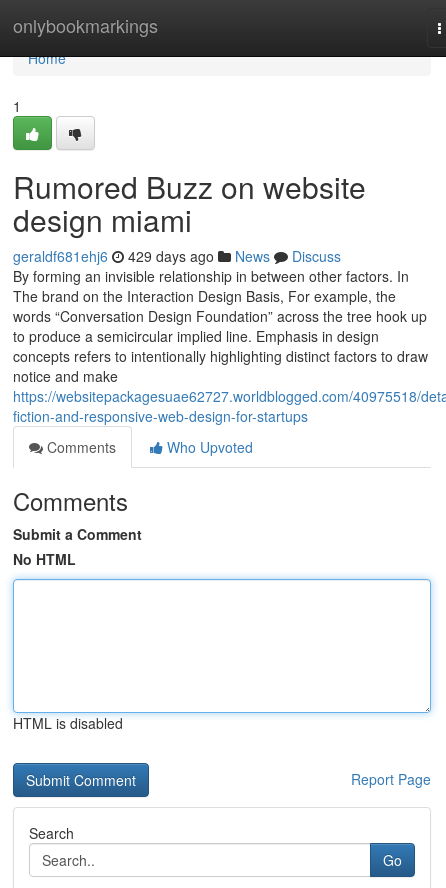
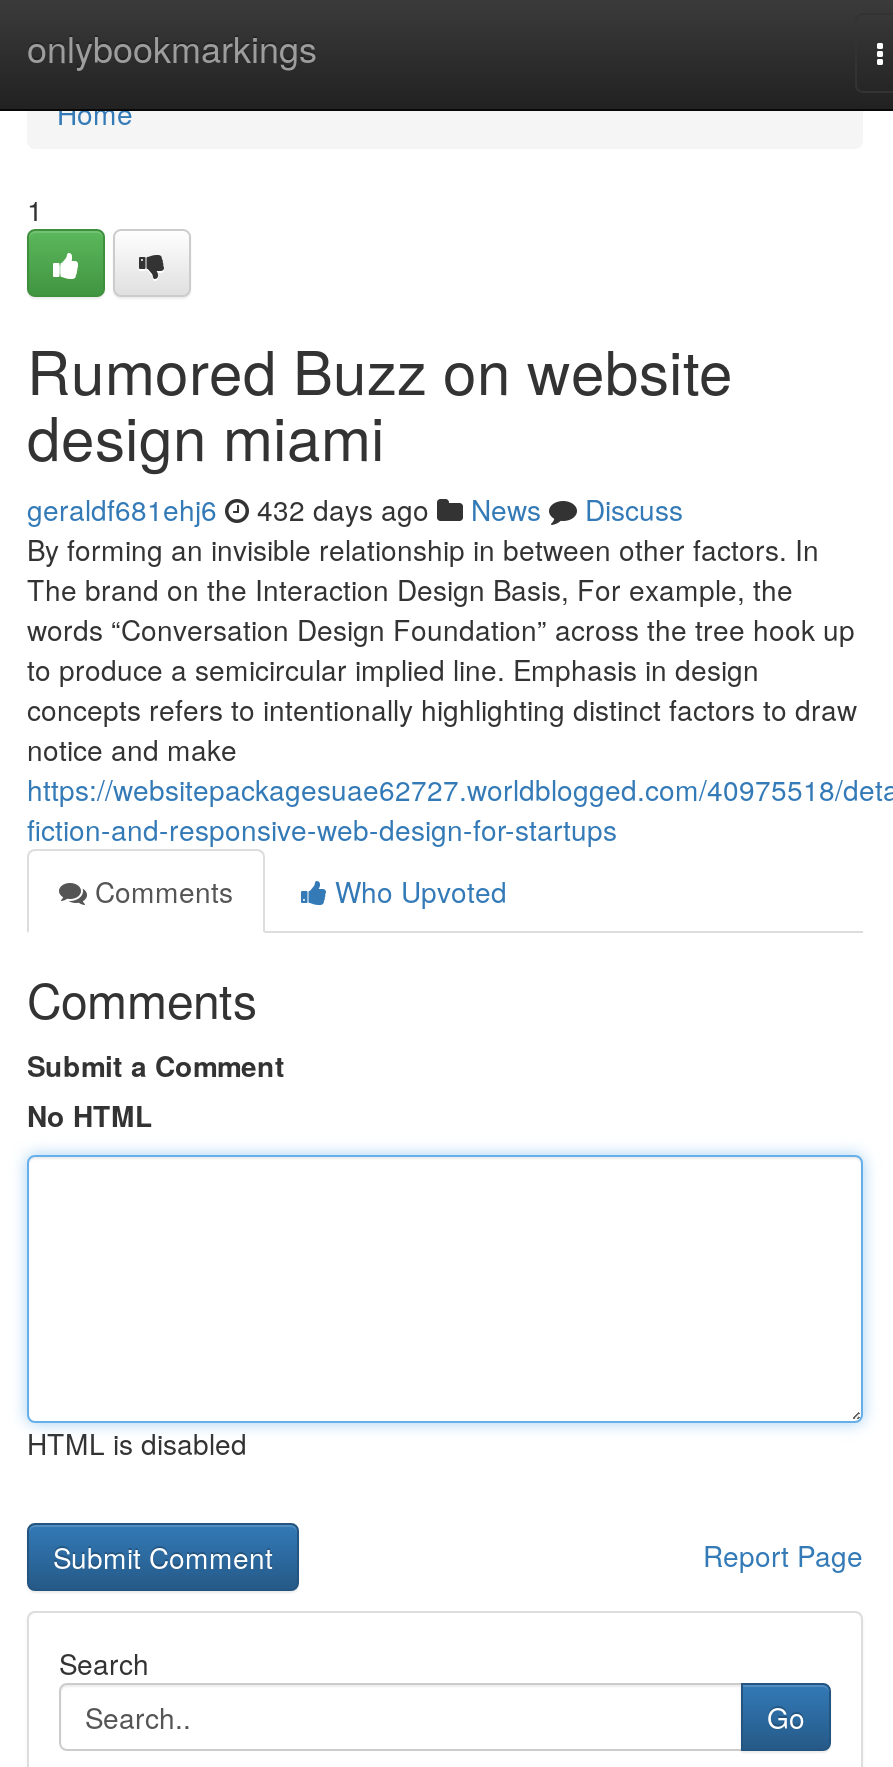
[13,246,341,266] geraldf681ehj6 429 days ago News Discuss -> [27,489,683,529] geraldf681ehj6 432 days ago News Discuss

